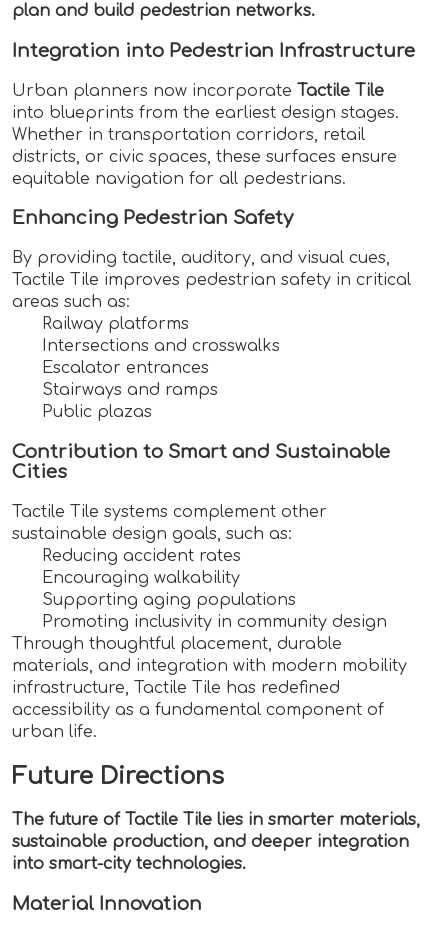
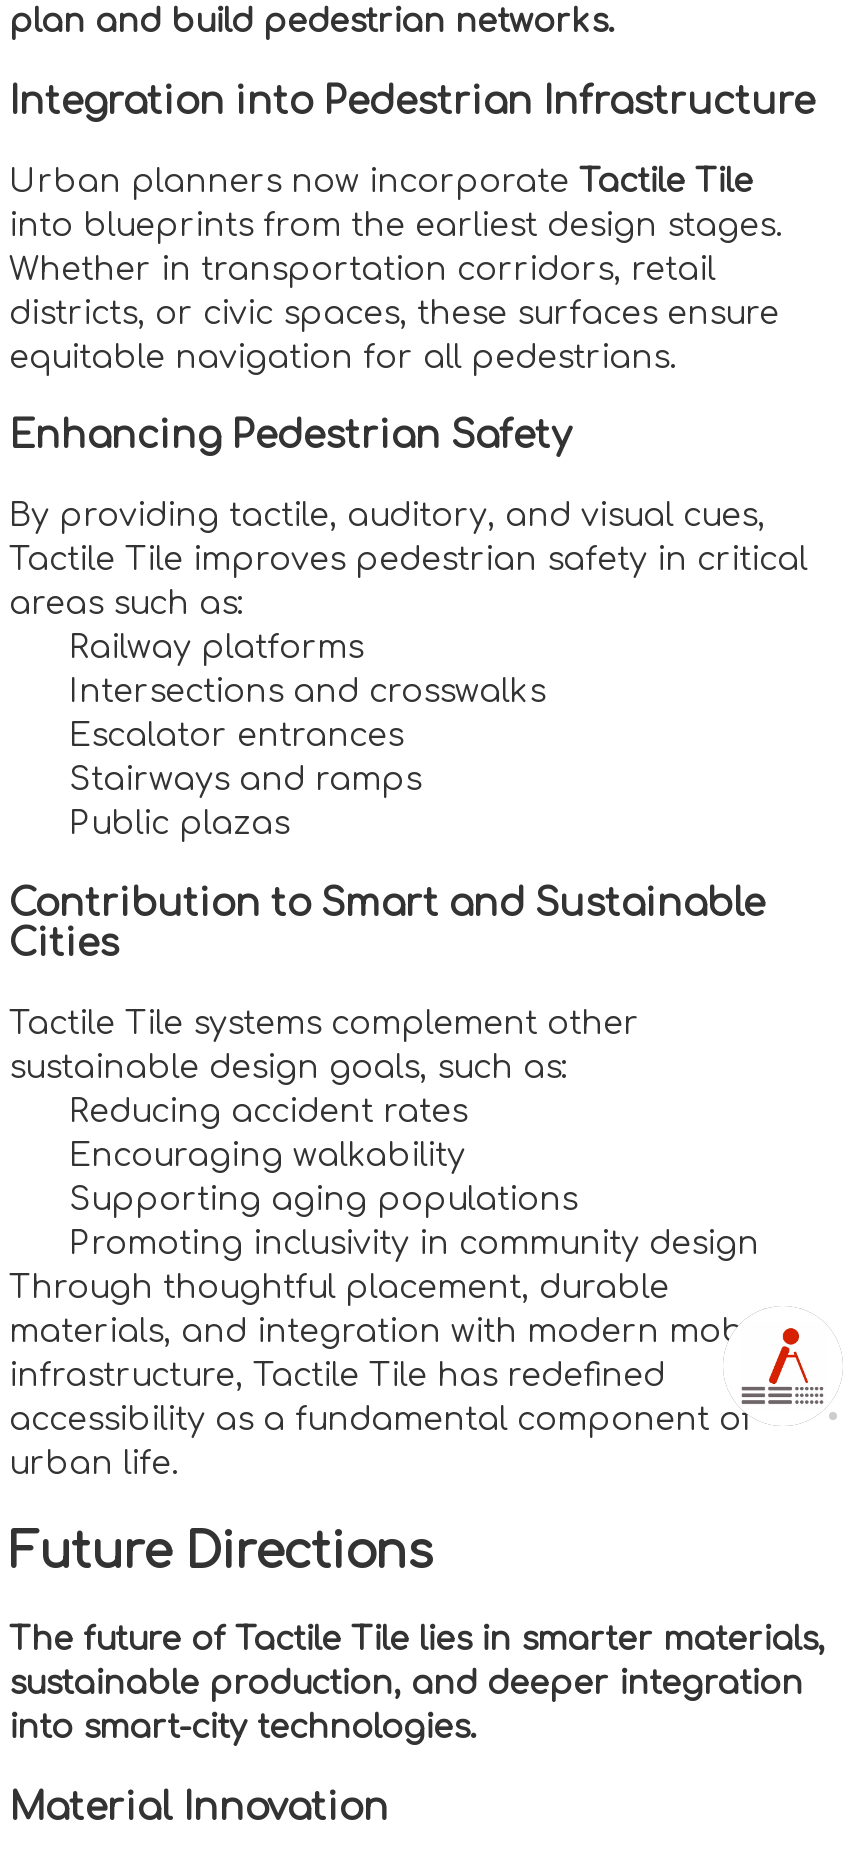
none -> [739,1354,837,1420] [image]

